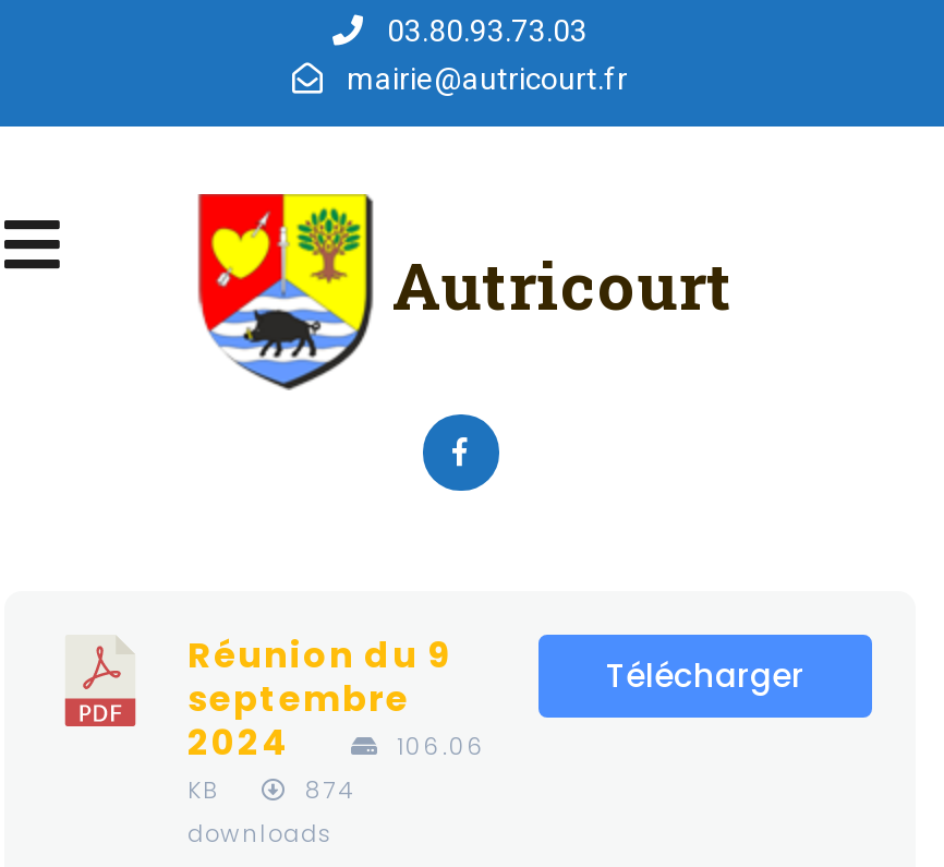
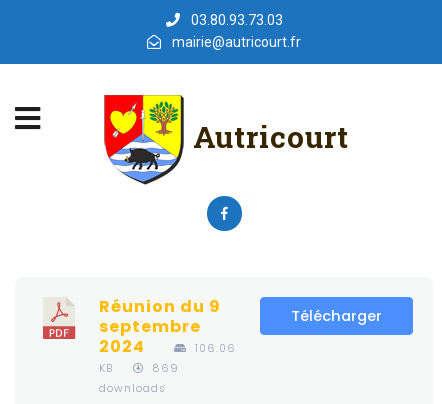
[296,774,353,807] 874 -> [149,361,179,376] 869

